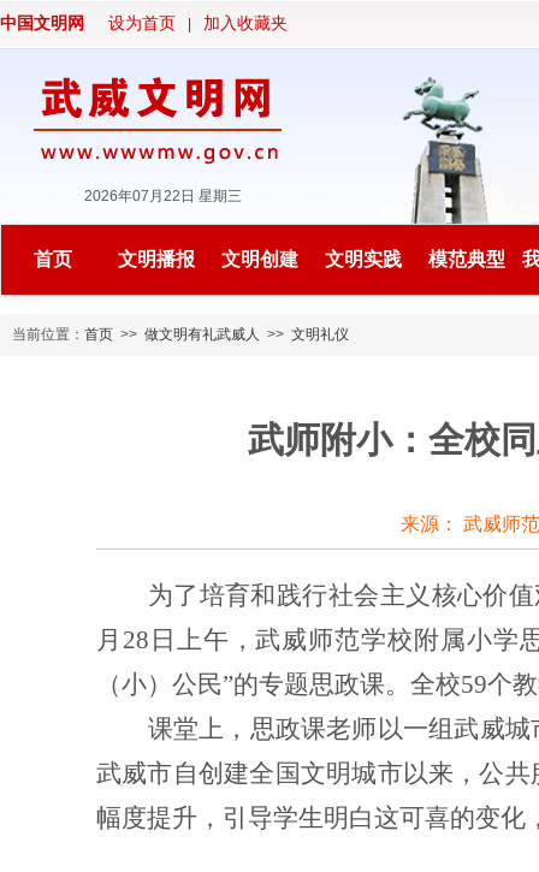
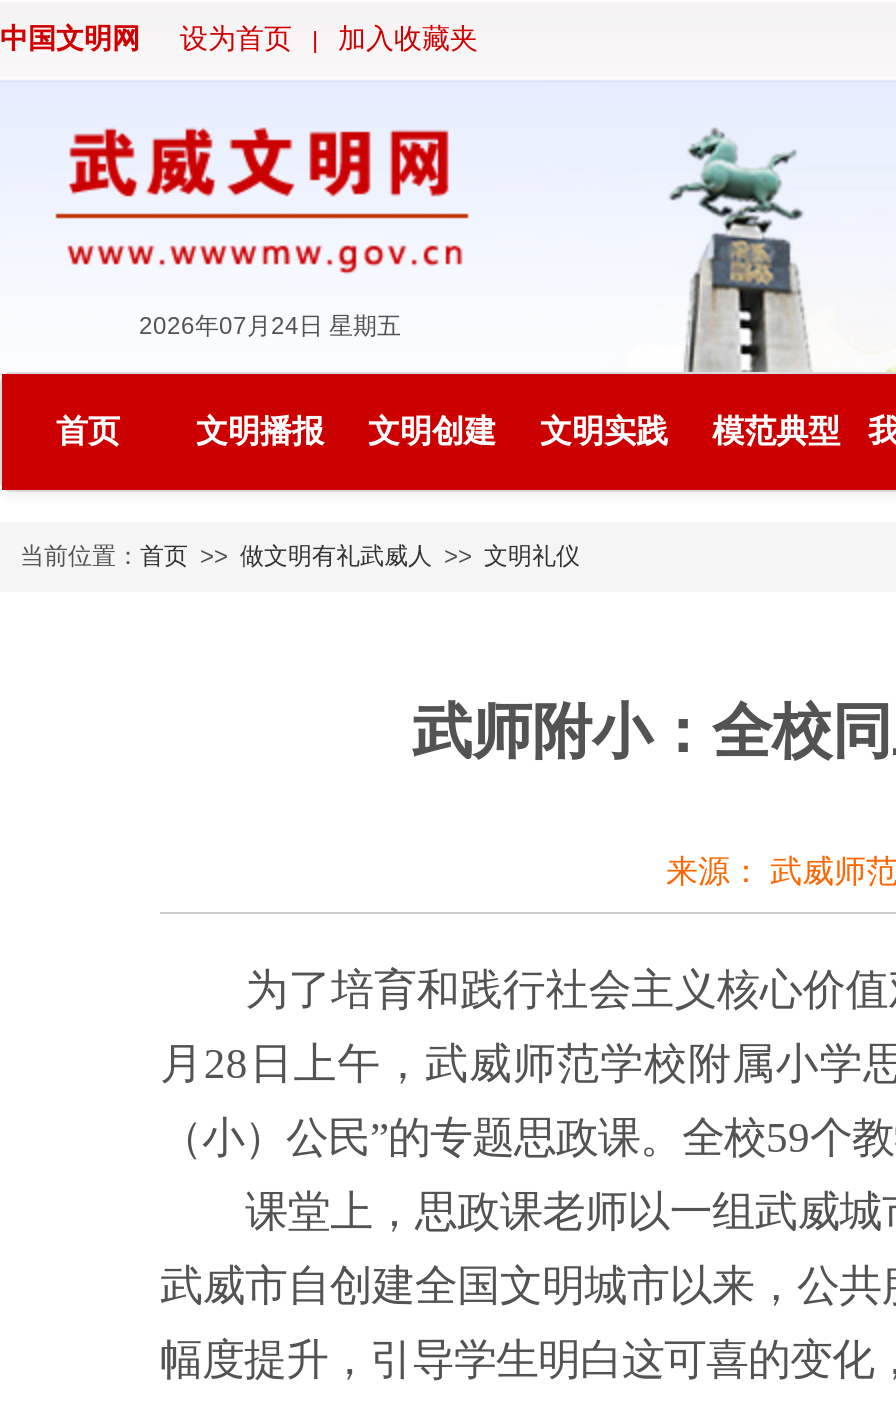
[84,188,241,204] 2026年07月22日 星期三 -> [139,312,401,340] 2026年07月24日 星期五

